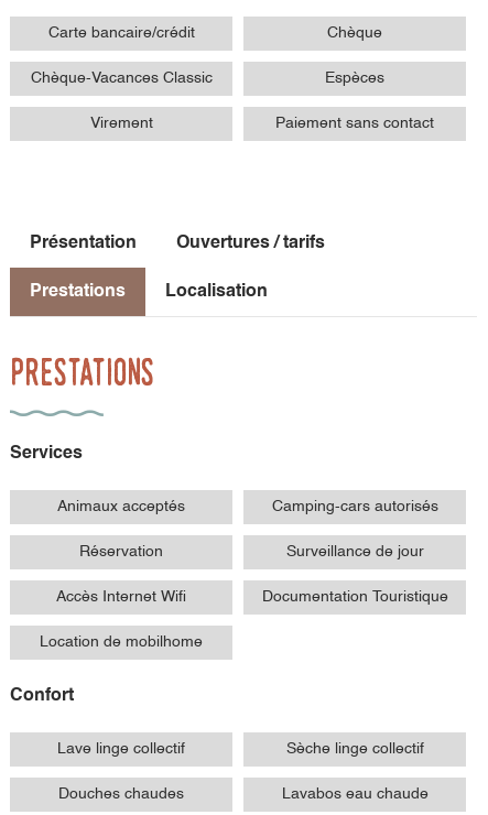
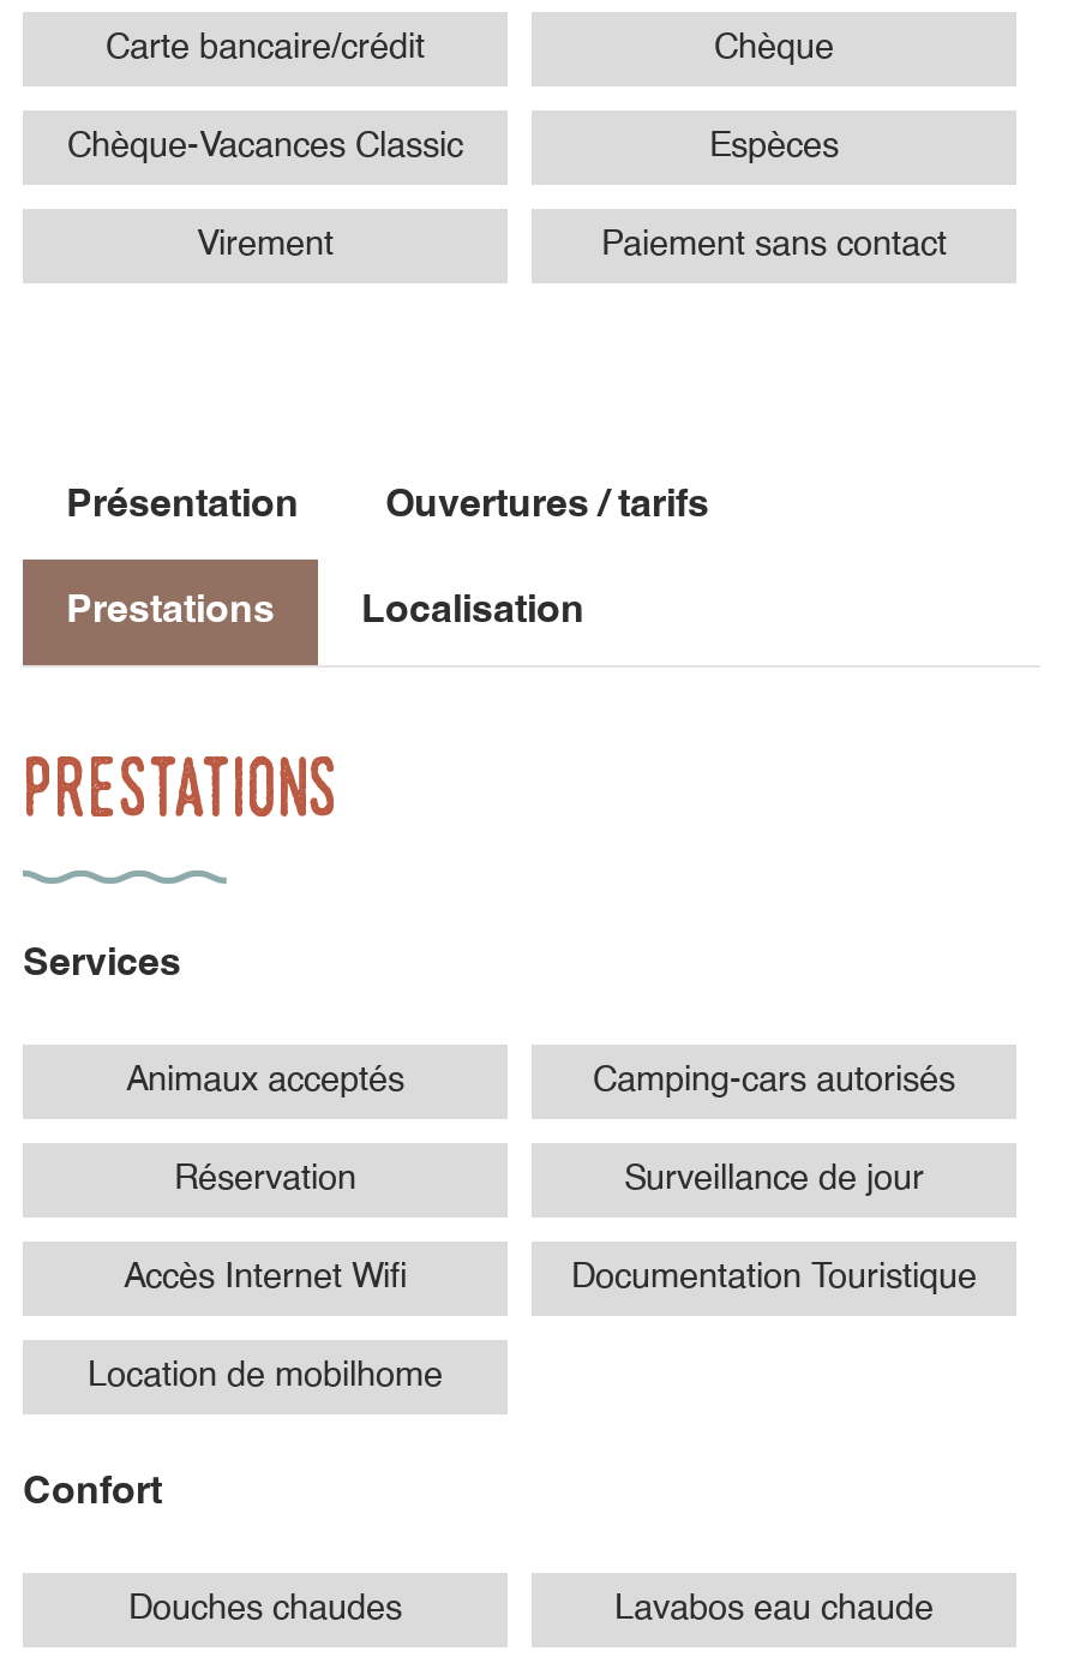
[57,741,424,757] Lave linge collectif | Sèche linge collectif -> none

